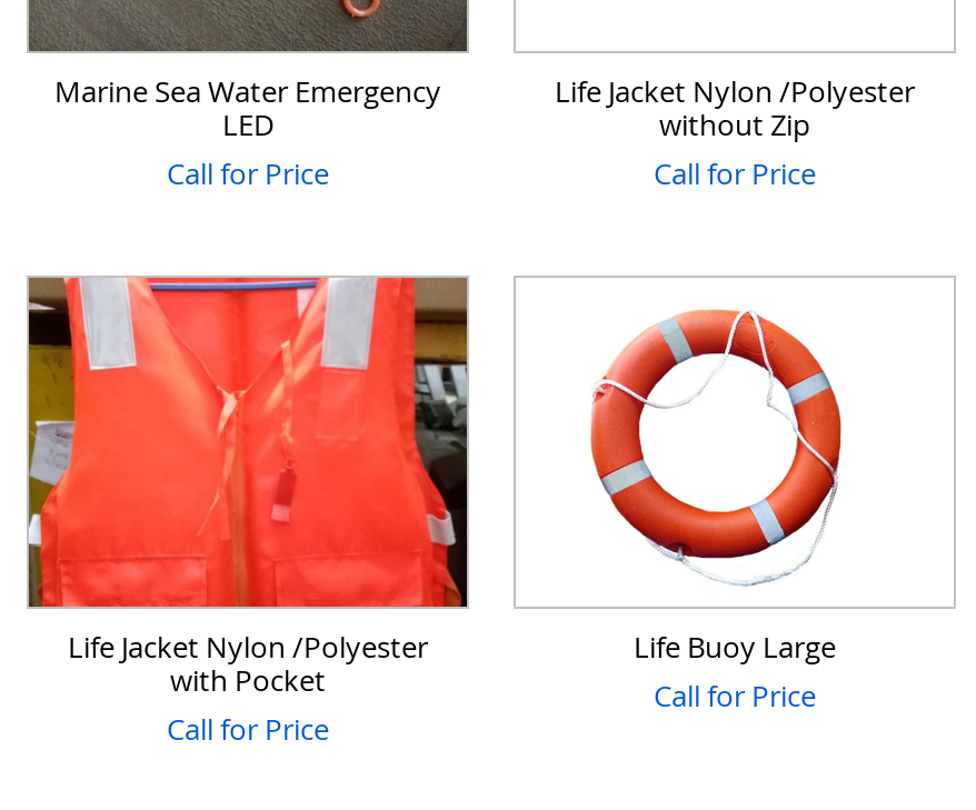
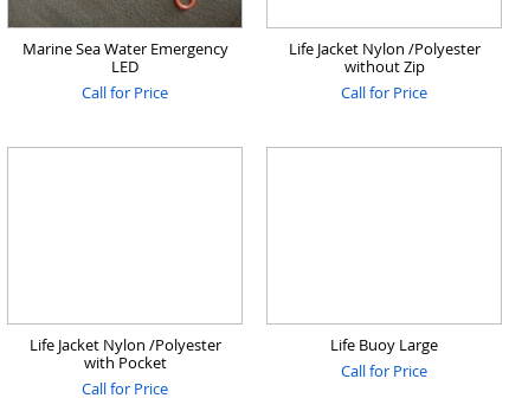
[27,276,469,609] [image] -> none
[589,307,843,587] [image] -> none

